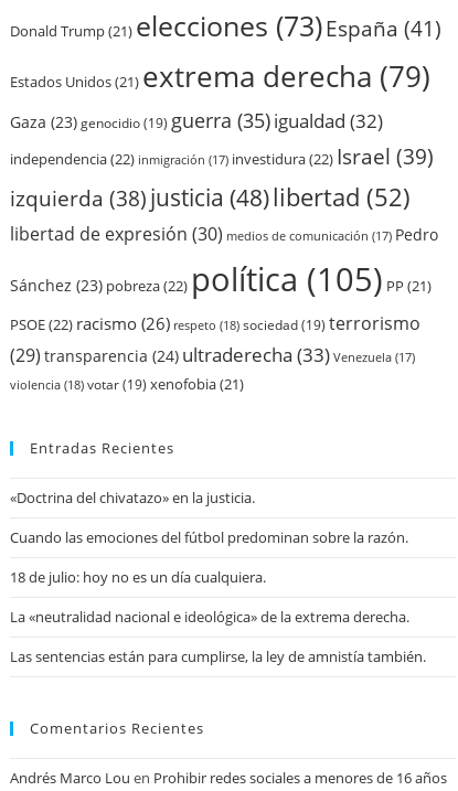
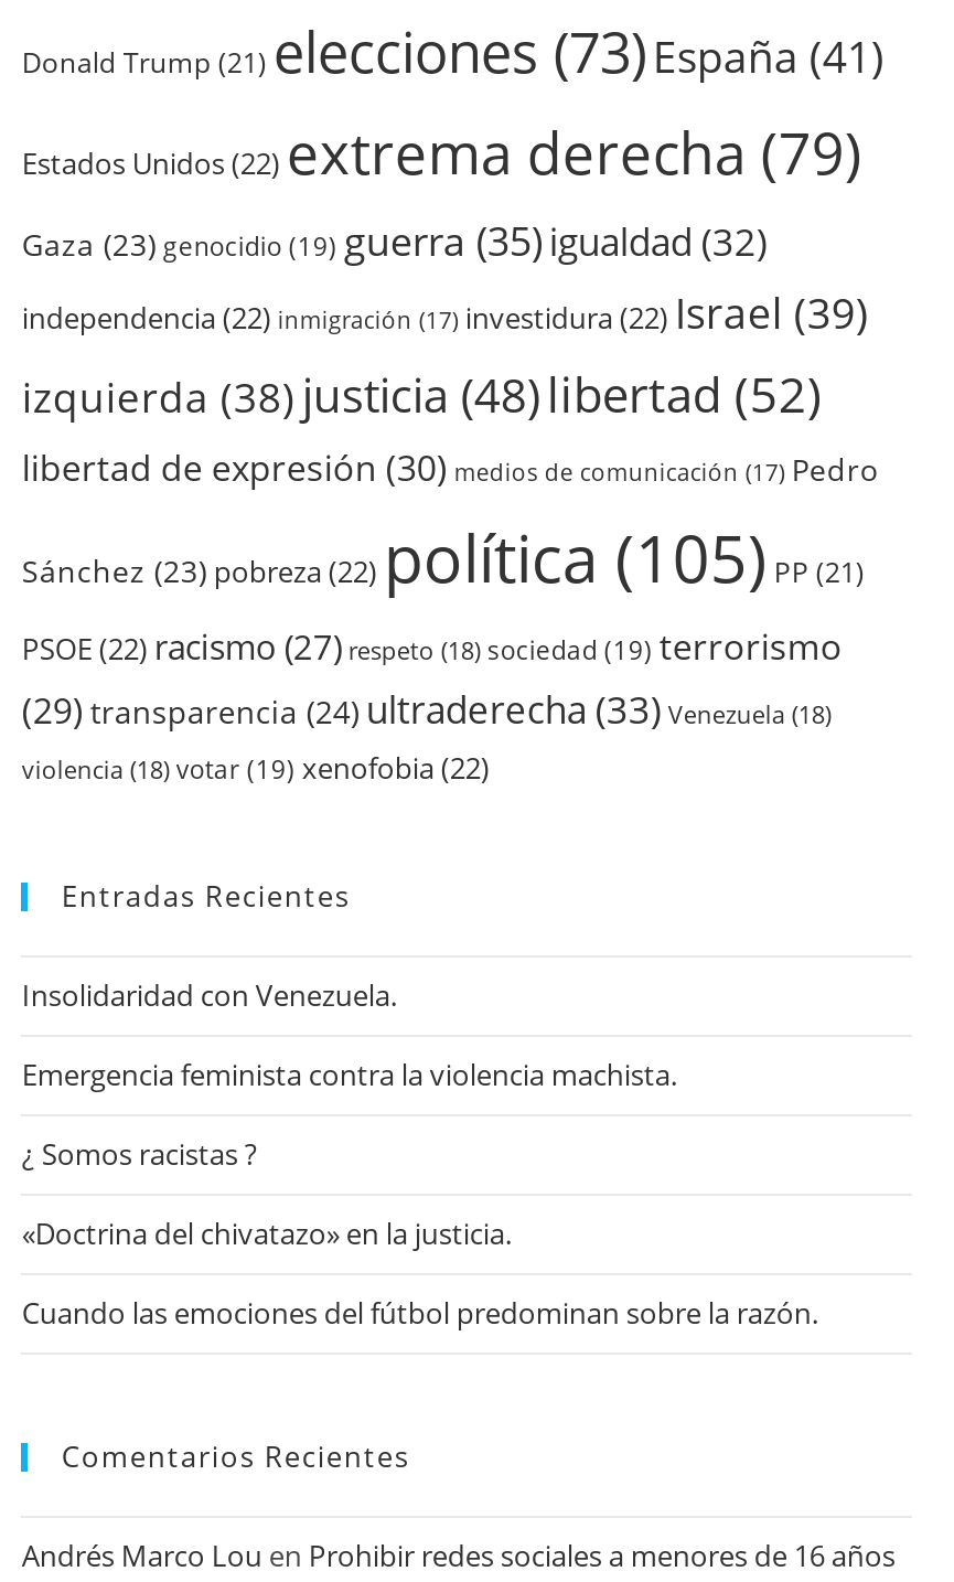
[10,56,431,96] Estados Unidos(21) extrema derecha (79) -> [22,113,862,192] Estados Unidos(22) extrema derecha (79)
[10,311,421,336] PSOE (22) racismo (26) respeto (18) sociedad (19) terrorismo -> [22,623,842,671] PSOE (22) racismo (27) respeto (18) sociedad (19) terrorismo
[10,342,415,368] (29) transparencia (24) ultraderecha (33) Venezuela (17) -> [22,684,831,735] (29) transparencia (24) ultraderecha (33) Venezuela (18)
[10,375,244,394] violencia (18) votar (19) xenofobia (21) -> [22,748,489,788] violencia (18) votar (19) xenofobia (22)
none -> [22,976,677,1174] Insolidaridad con Venezuela. | Emergencia feminista contra la violencia machista. | ¿ Somos racistas ?
moved [10,488,409,547] -> [22,1214,818,1333]: «Doctrina del chivatazo» en la justicia. | Cuando las emociones del fútbol predominan sobre la razón.
[10,567,426,667] 18 de julio: hoy no es un día cualquiera. | La «neutralidad nacional e ideológica» de la extrema derecha. | Las sentencias están para cumplirse, la ley de amnistía también. -> none

